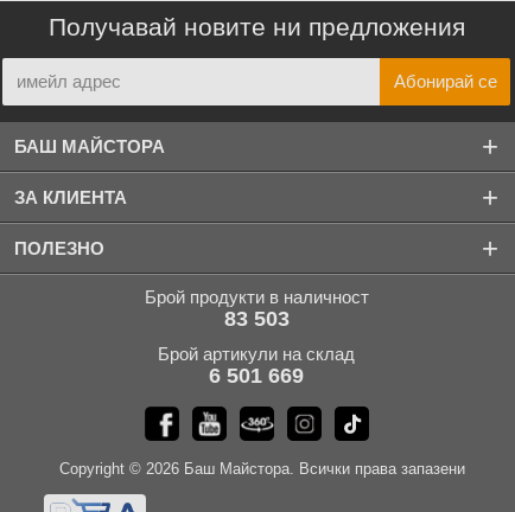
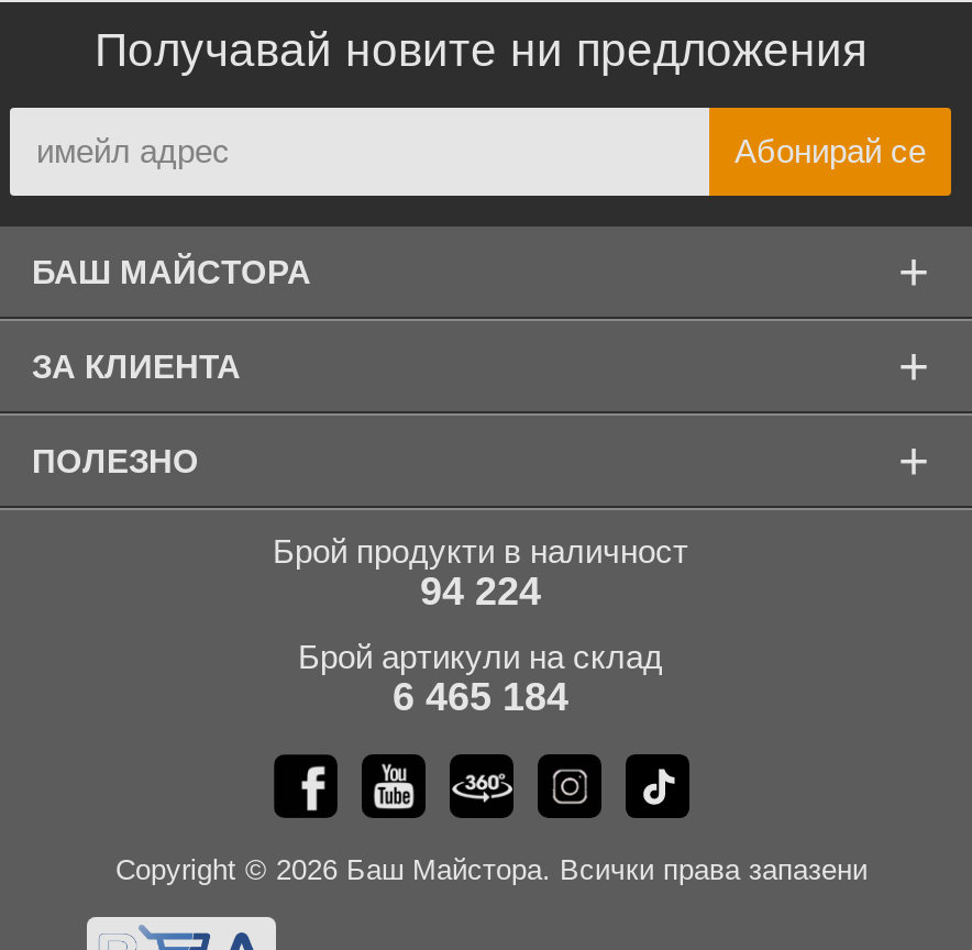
[224,307,289,330] 83 503 -> [420,569,541,613] 94 224
[209,364,304,387] 6 501 669 -> [393,675,568,719] 6 465 184

